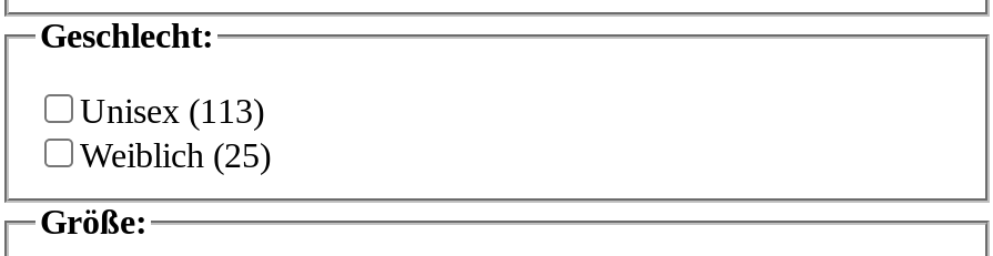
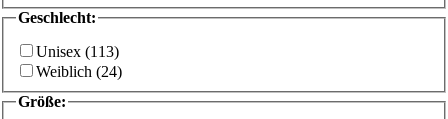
[80,136,271,173] Weiblich (25) -> [36,63,122,80] Weiblich (24)

